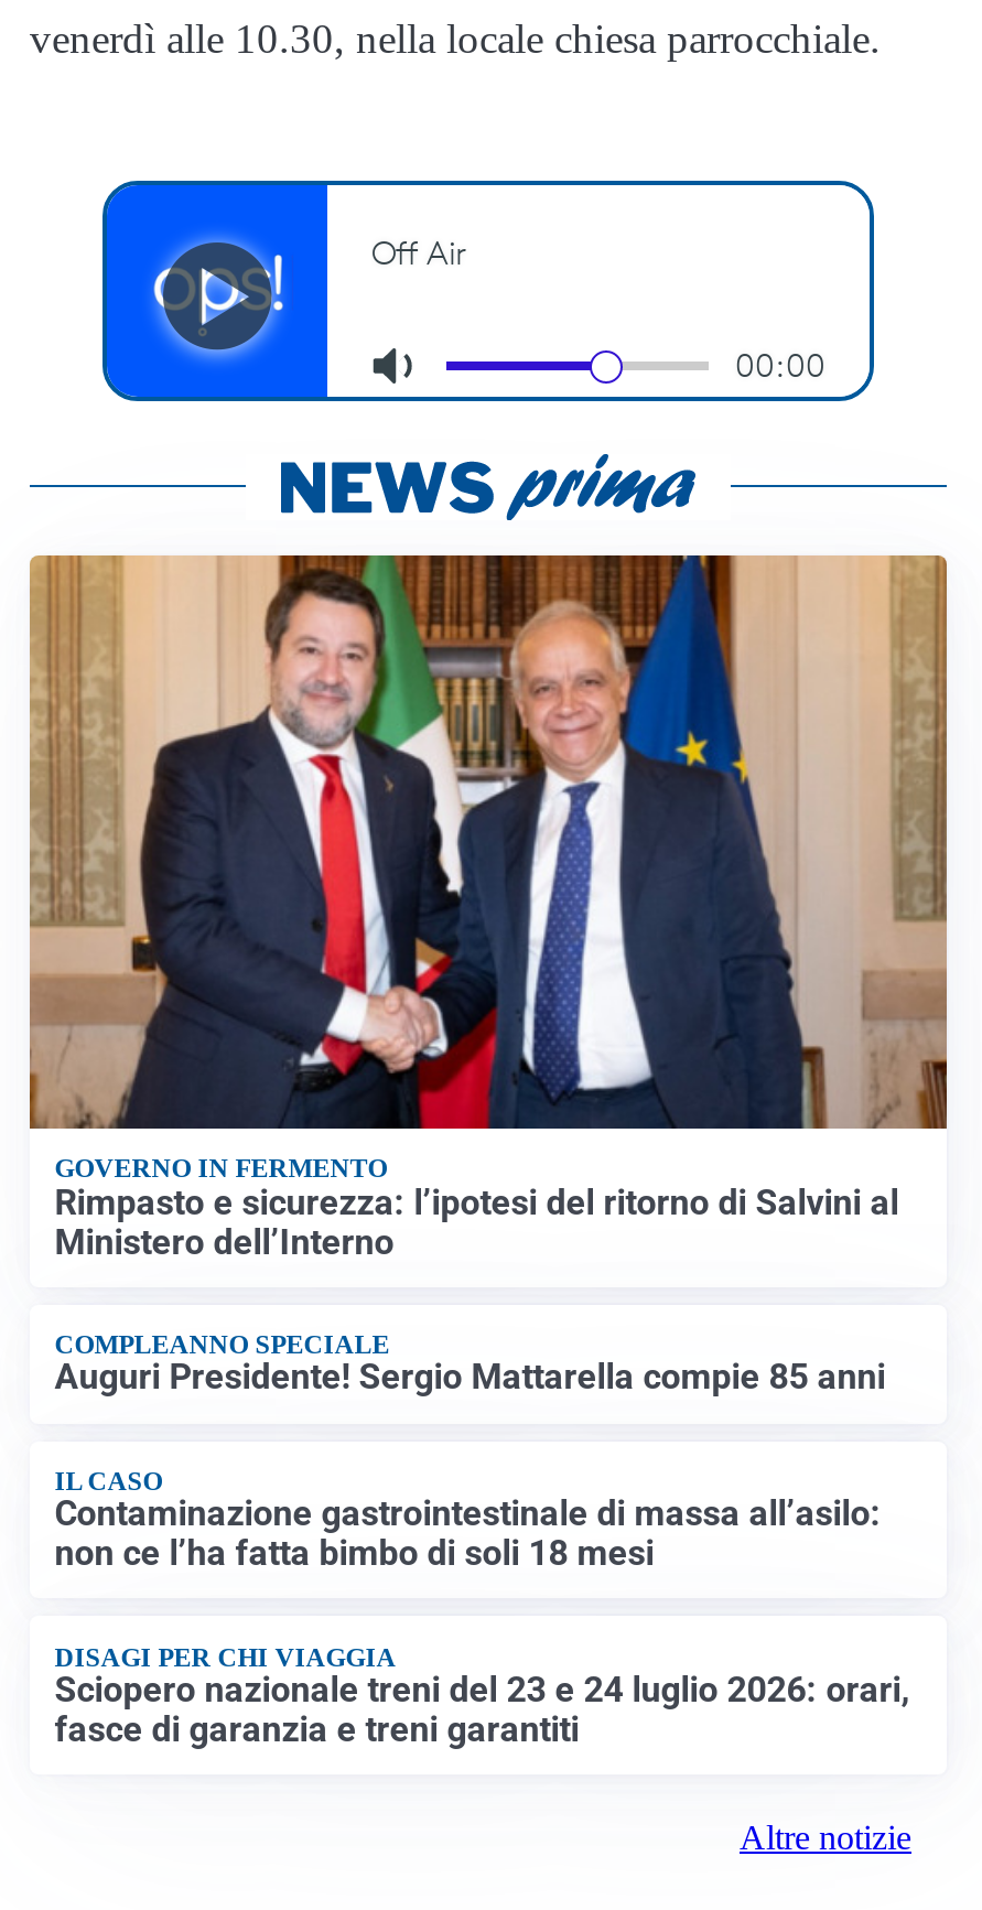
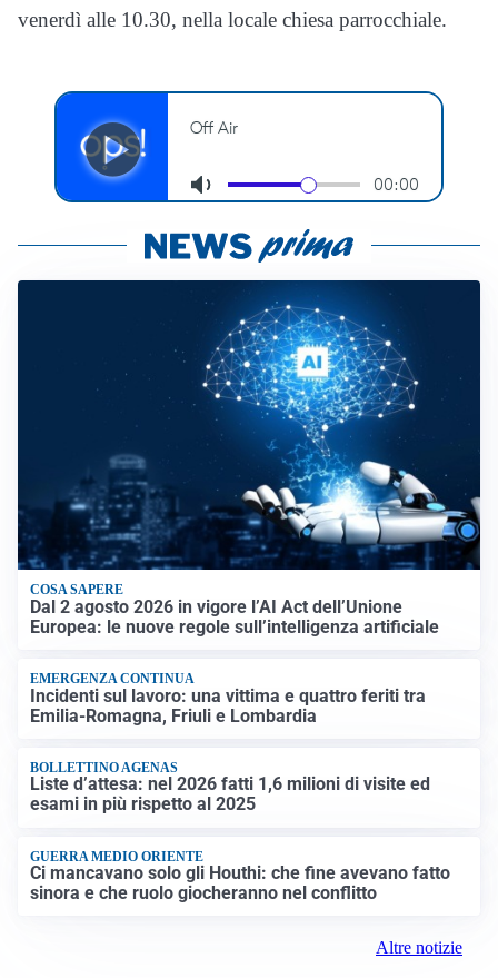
[28,553,949,1263] [image] | GOVERNO IN FERMENTO | Rimpasto e sicurezza: l’ipotesi del ritorno di Salvini al | Ministero dell’Interno -> [17,279,481,637] [image] | COSA SAPERE | Dal 2 agosto 2026 in vigore l’AI Act dell’Unione | Europea: le nuove regole sull’intelligenza artificiale
[54,1330,885,1399] COMPLEANNO SPECIALE | Auguri Presidente! Sergio Mattarella compie 85 anni -> [30,671,426,726] EMERGENZA CONTINUA | Incidenti sul lavoro: una vittima e quattro feriti tra | Emilia-Romagna, Friuli e Lombardia
[54,1466,881,1575] IL CASO | Contaminazione gastrointestinale di massa all’asilo: | non ce l’ha fatta bimbo di soli 18 mesi -> [30,760,430,815] BOLLETTINO AGENAS | Liste d’attesa: nel 2026 fatti 1,6 milioni di visite ed | esami in più rispetto al 2025
[54,1642,910,1750] DISAGI PER CHI VIAGGIA | Sciopero nazionale treni del 23 e 24 luglio 2026: orari, | fasce di garanzia e treni garantiti -> [30,849,450,904] GUERRA MEDIO ORIENTE | Ci mancavano solo gli Houthi: che fine avevano fatto | sinora e che ruolo giocheranno nel conflitto

